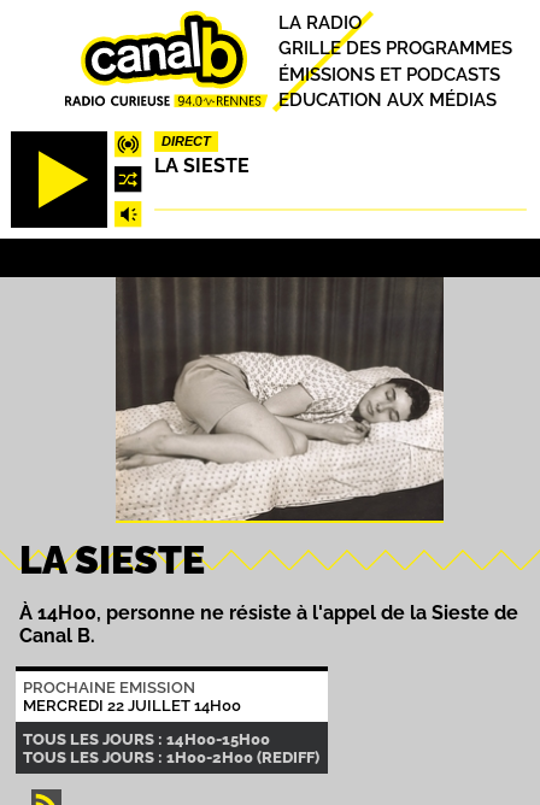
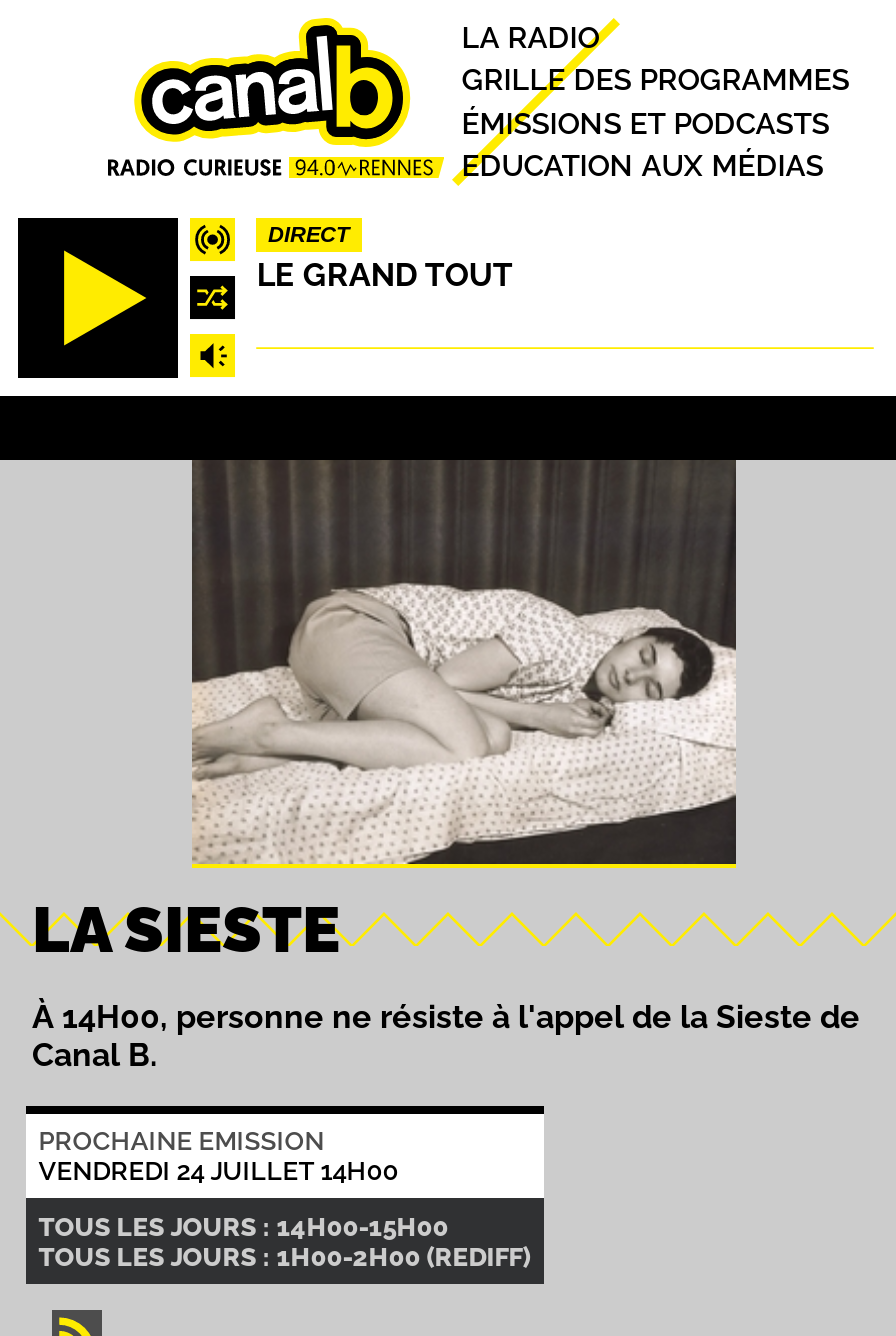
[155,154,250,177] LA SIESTE -> [257,256,513,294] LE GRAND TOUT
[23,696,241,714] MERCREDI 22 JUILLET 14H00 -> [38,1156,398,1186] VENDREDI 24 JUILLET 14H00

